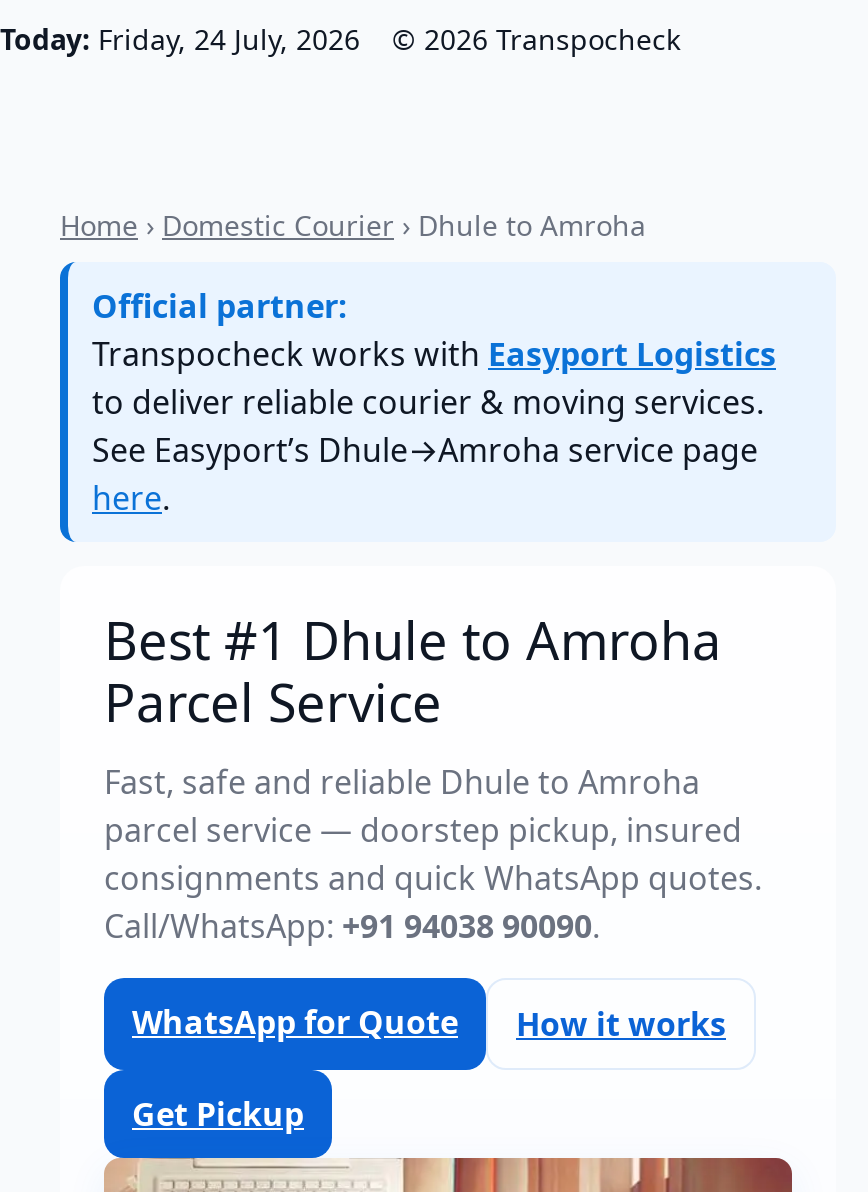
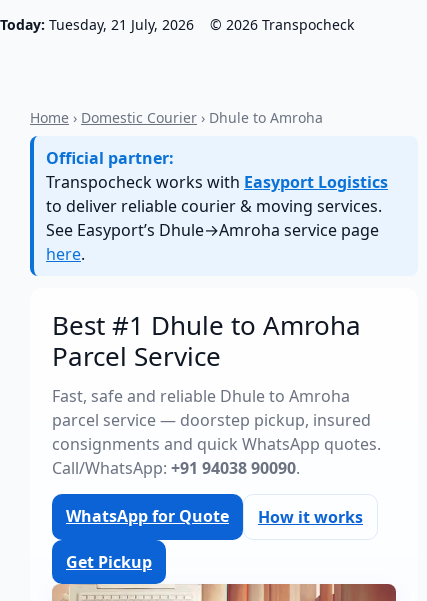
[0,20,360,58] Today: Friday, 24 July, 2026 -> [0,15,194,34] Today: Tuesday, 21 July, 2026

